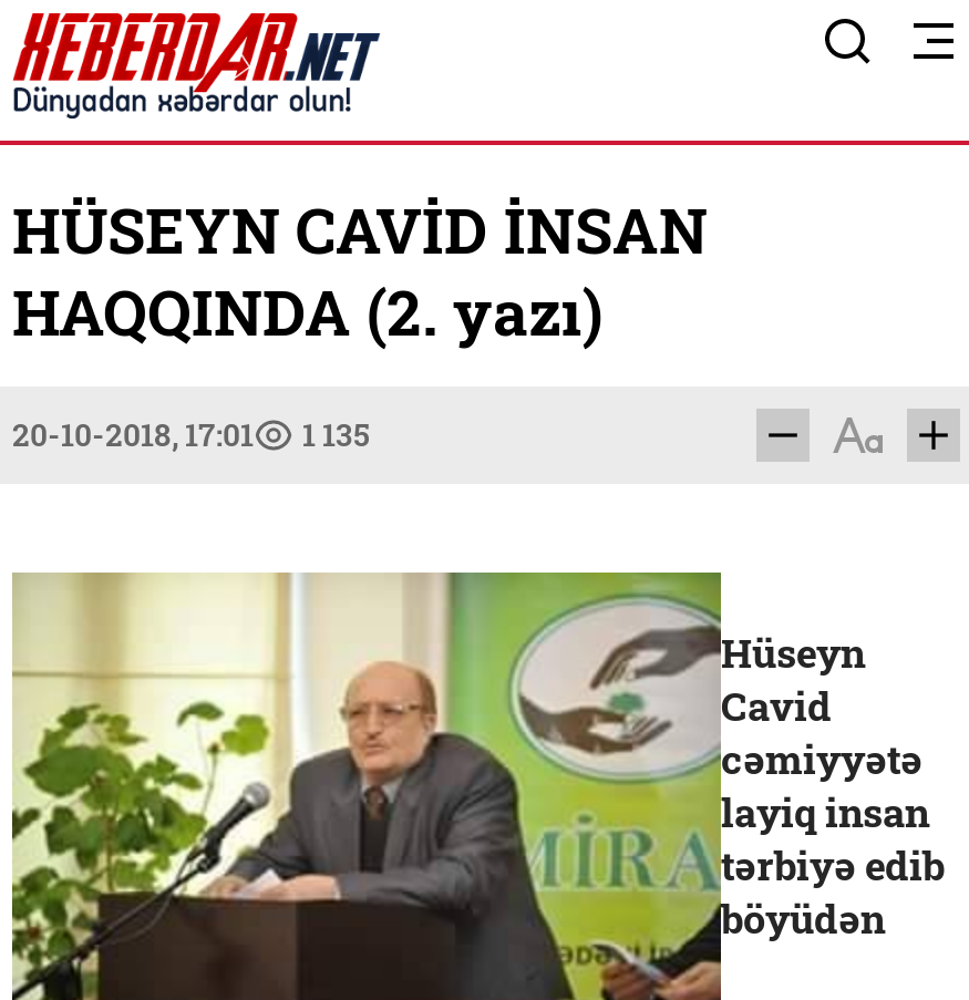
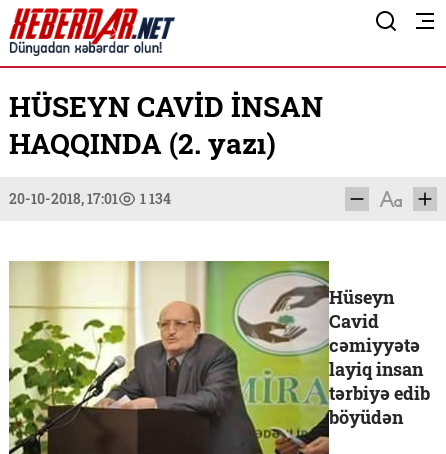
[12,413,369,455] 20-10-2018, 17:01 1 135 -> [9,189,171,208] 20-10-2018, 17:01 1 134

